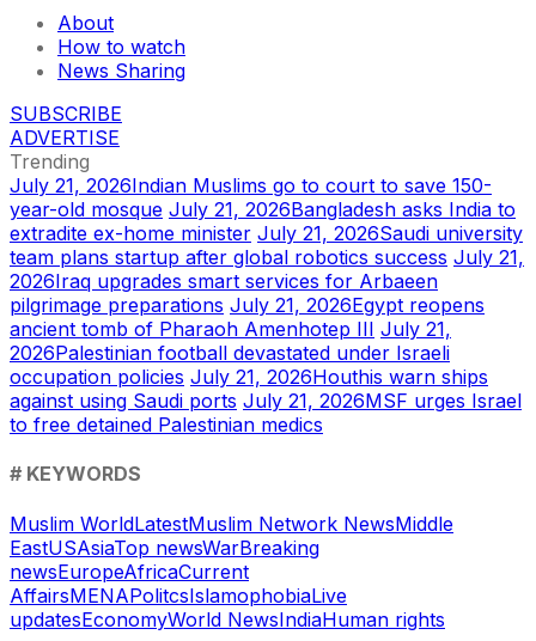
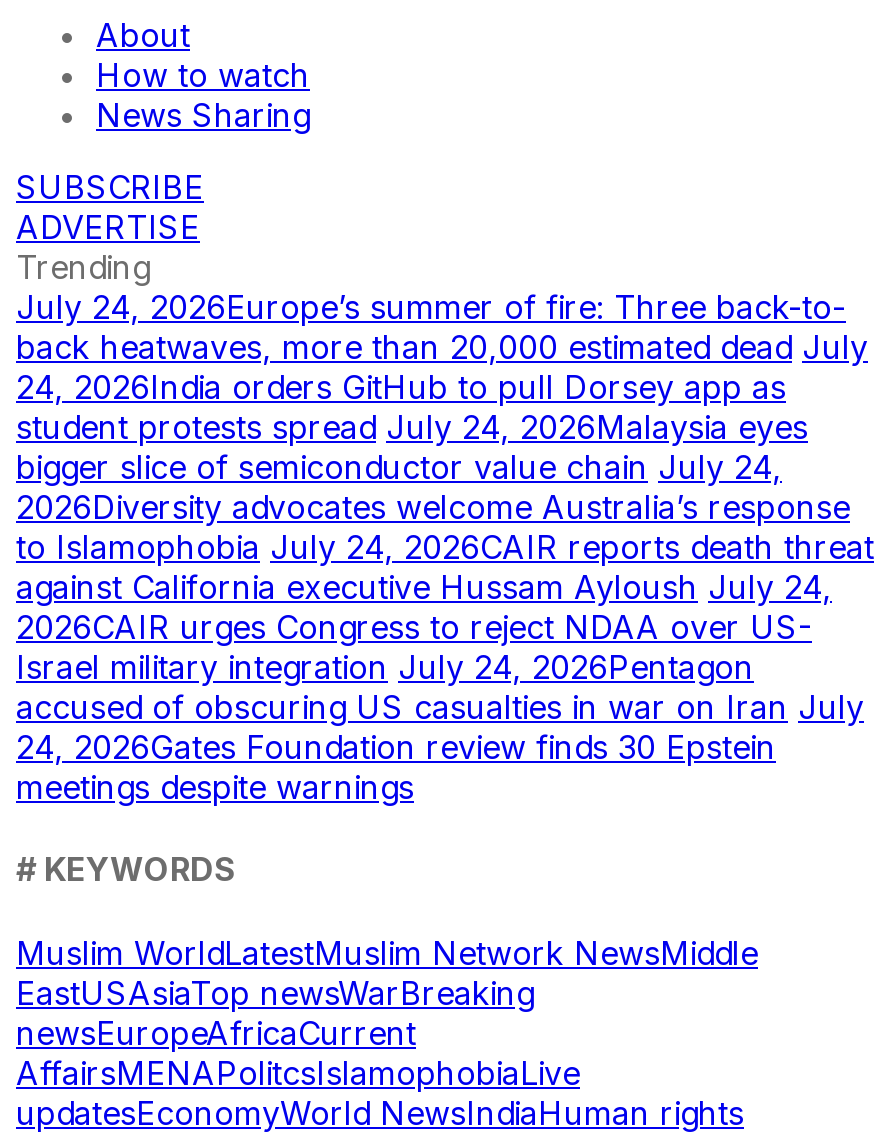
[10,173,524,437] July 21, 2026 Indian Muslims go to court to save 150- | year-old mosque July 21, 2026Bangladesh asks India to | extradite ex-home minister July 21, 2026Saudi university | team plans startup after global robotics success July 21, | 2026 Iraq upgrades smart services for Arbaeen | pilgrimage preparations July 21, 2026Egypt reopens | ancient tomb of Pharaoh Amenhotep III July 21, | 2026Palestinian football devastated under Israeli | occupation policies July 21, 2026Houthis warn ships | against using Saudi ports July 21, 2026MSF urges Israel | to free detained Palestinian medics -> [16,287,874,807] July 24, 2026Europe’s summer of fire: Three back-to- | back heatwaves, more than 20,000 estimated dead July | 24, 2026India orders GitHub to pull Dorsey app as | student protests spread July 24, 2026Malaysia eyes | bigger slice of semiconductor value chain July 24, | 2026Diversity advocates welcome Australia’s response | to Islamophobia July 24, 2026CAIR reports death threat | against California executive Hussam Ayloush July 24, | 2026CAIR urges Congress to reject NDAA over US- | Israel military integration July 24, 2026Pentagon | accused of obscuring US casualties in war on Iran July | 24, 2026Gates Foundation review finds 30 Epstein | meetings despite warnings

